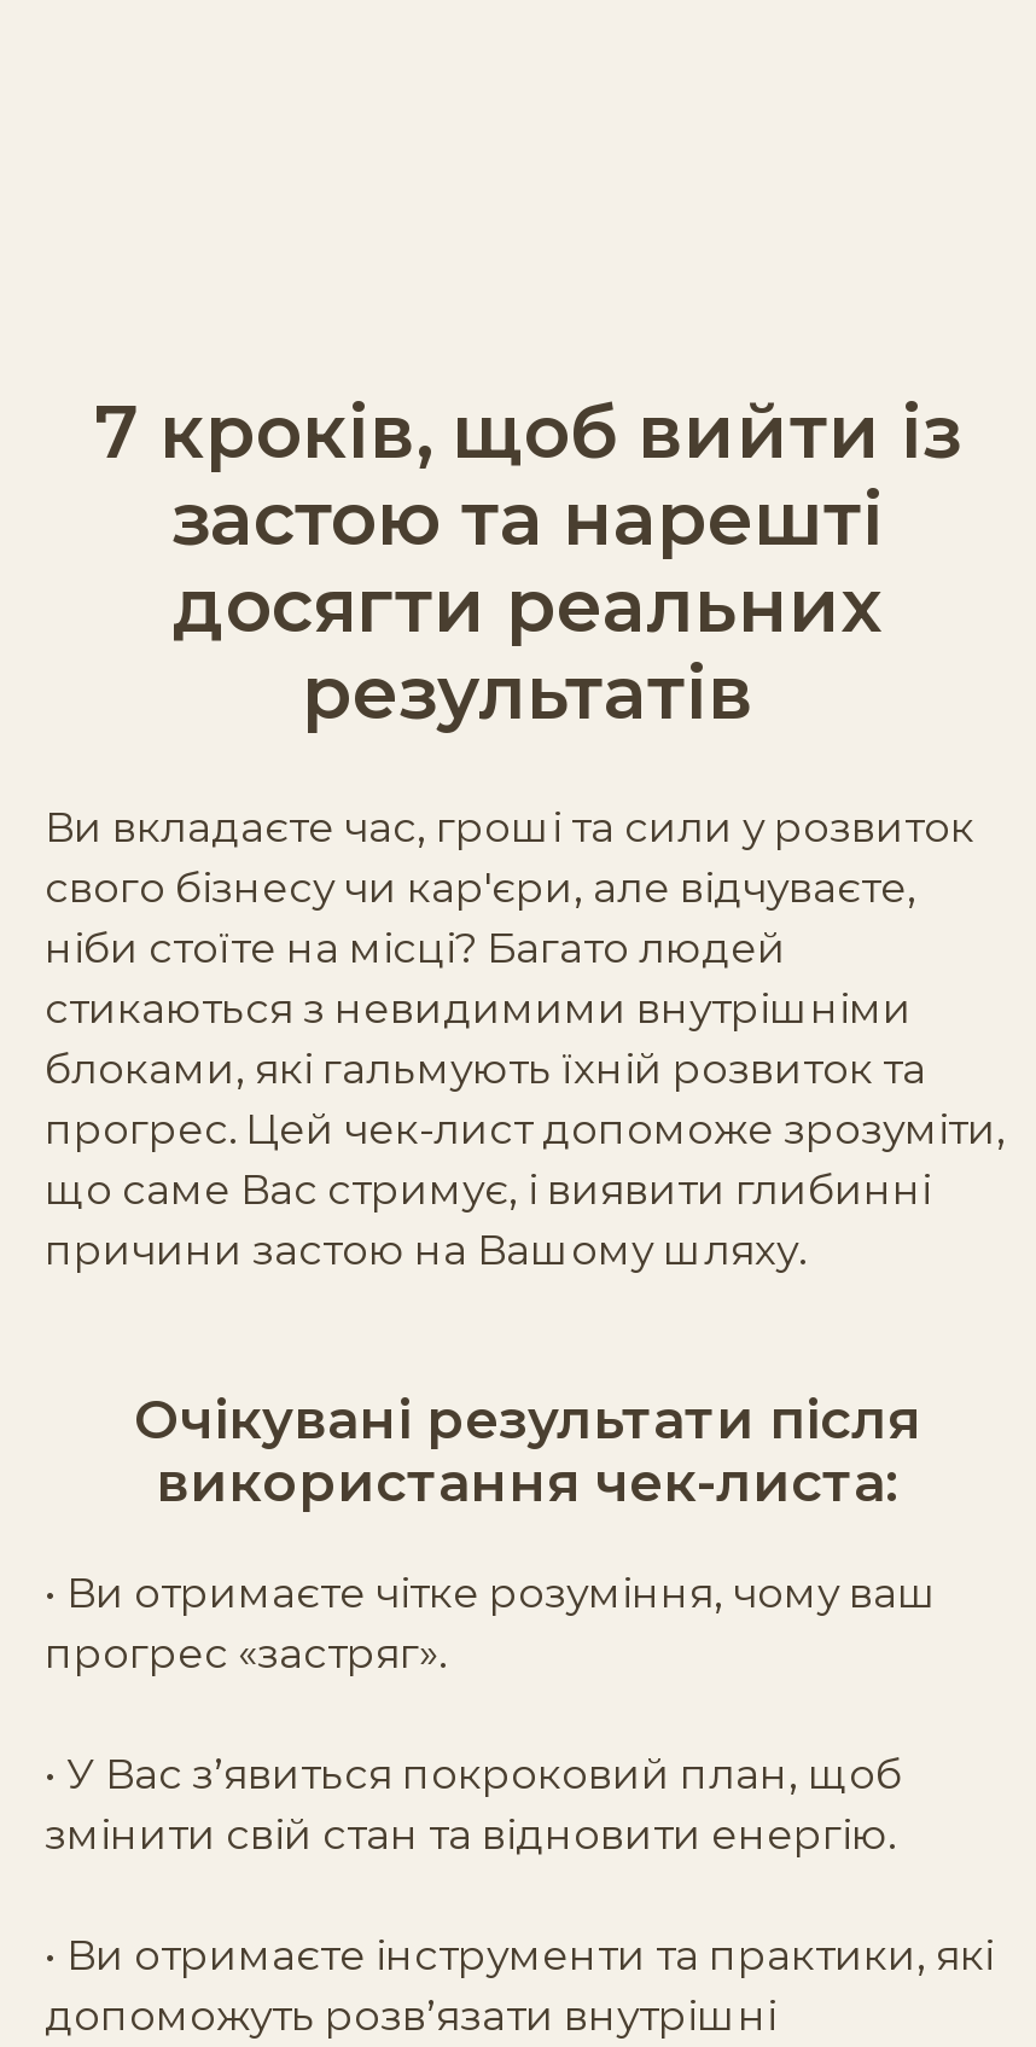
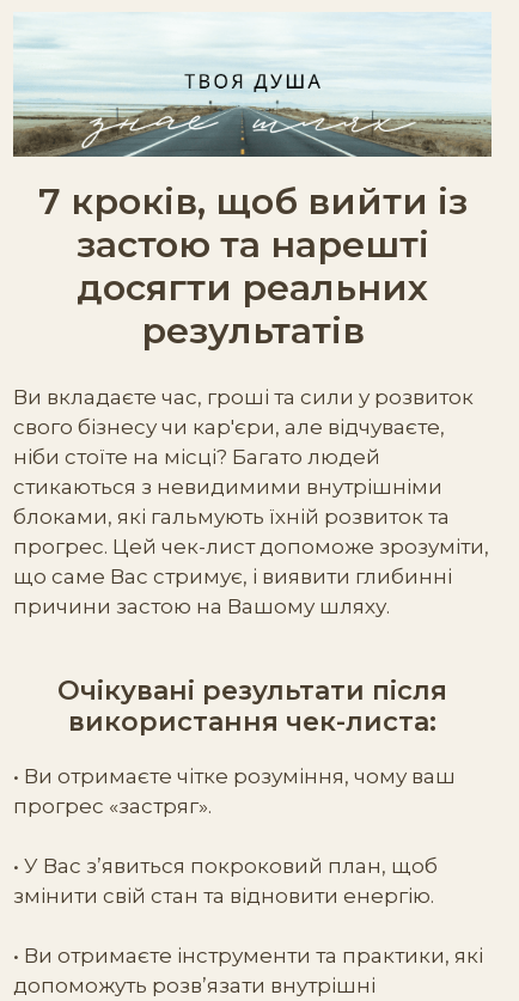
none -> [12,12,493,158] [image]

